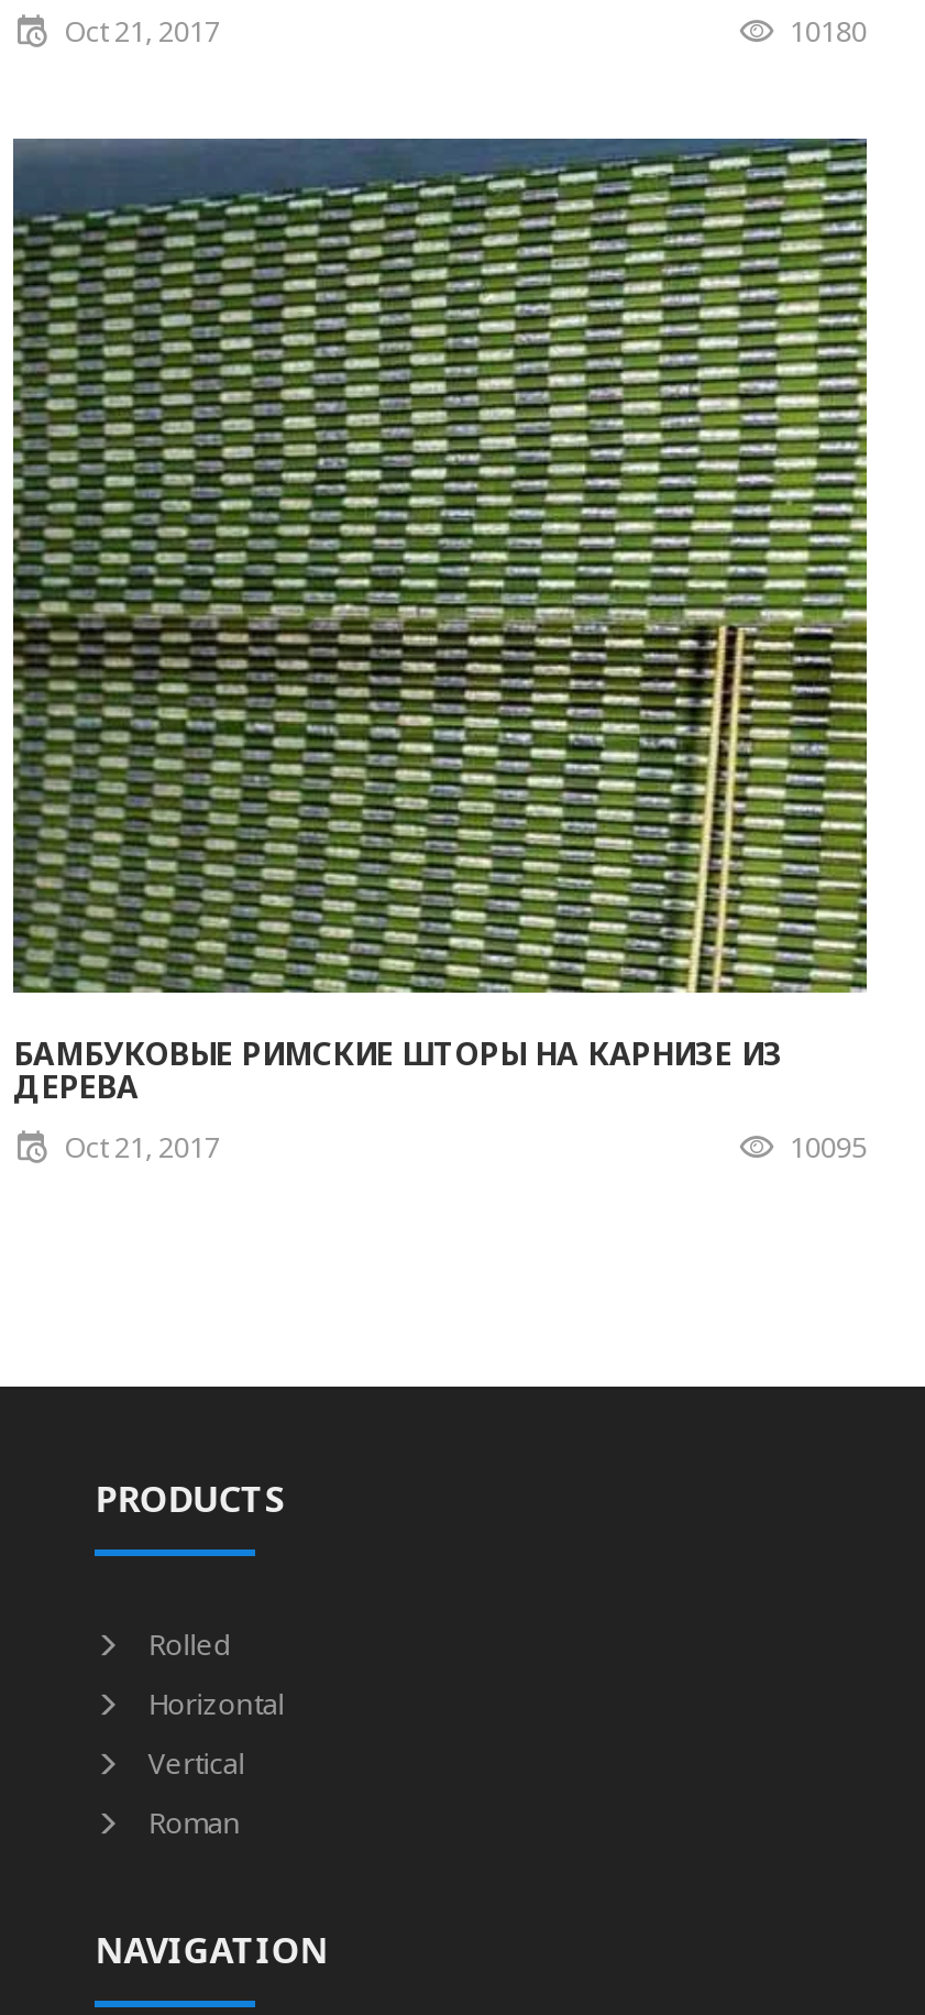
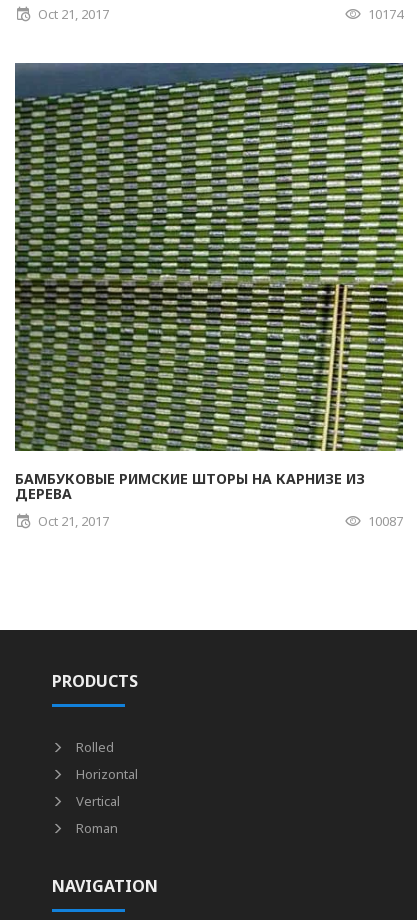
[790,11,867,51] 10180 -> [368,5,403,23] 10174
[790,1127,867,1167] 10095 -> [368,512,403,530] 10087

